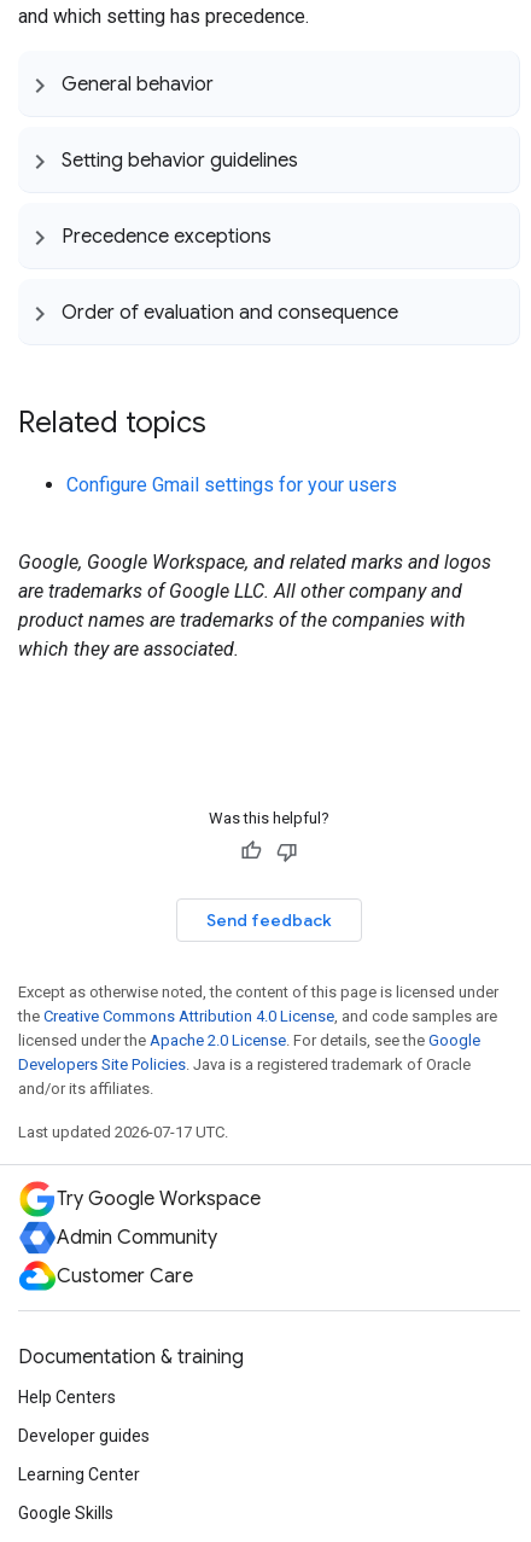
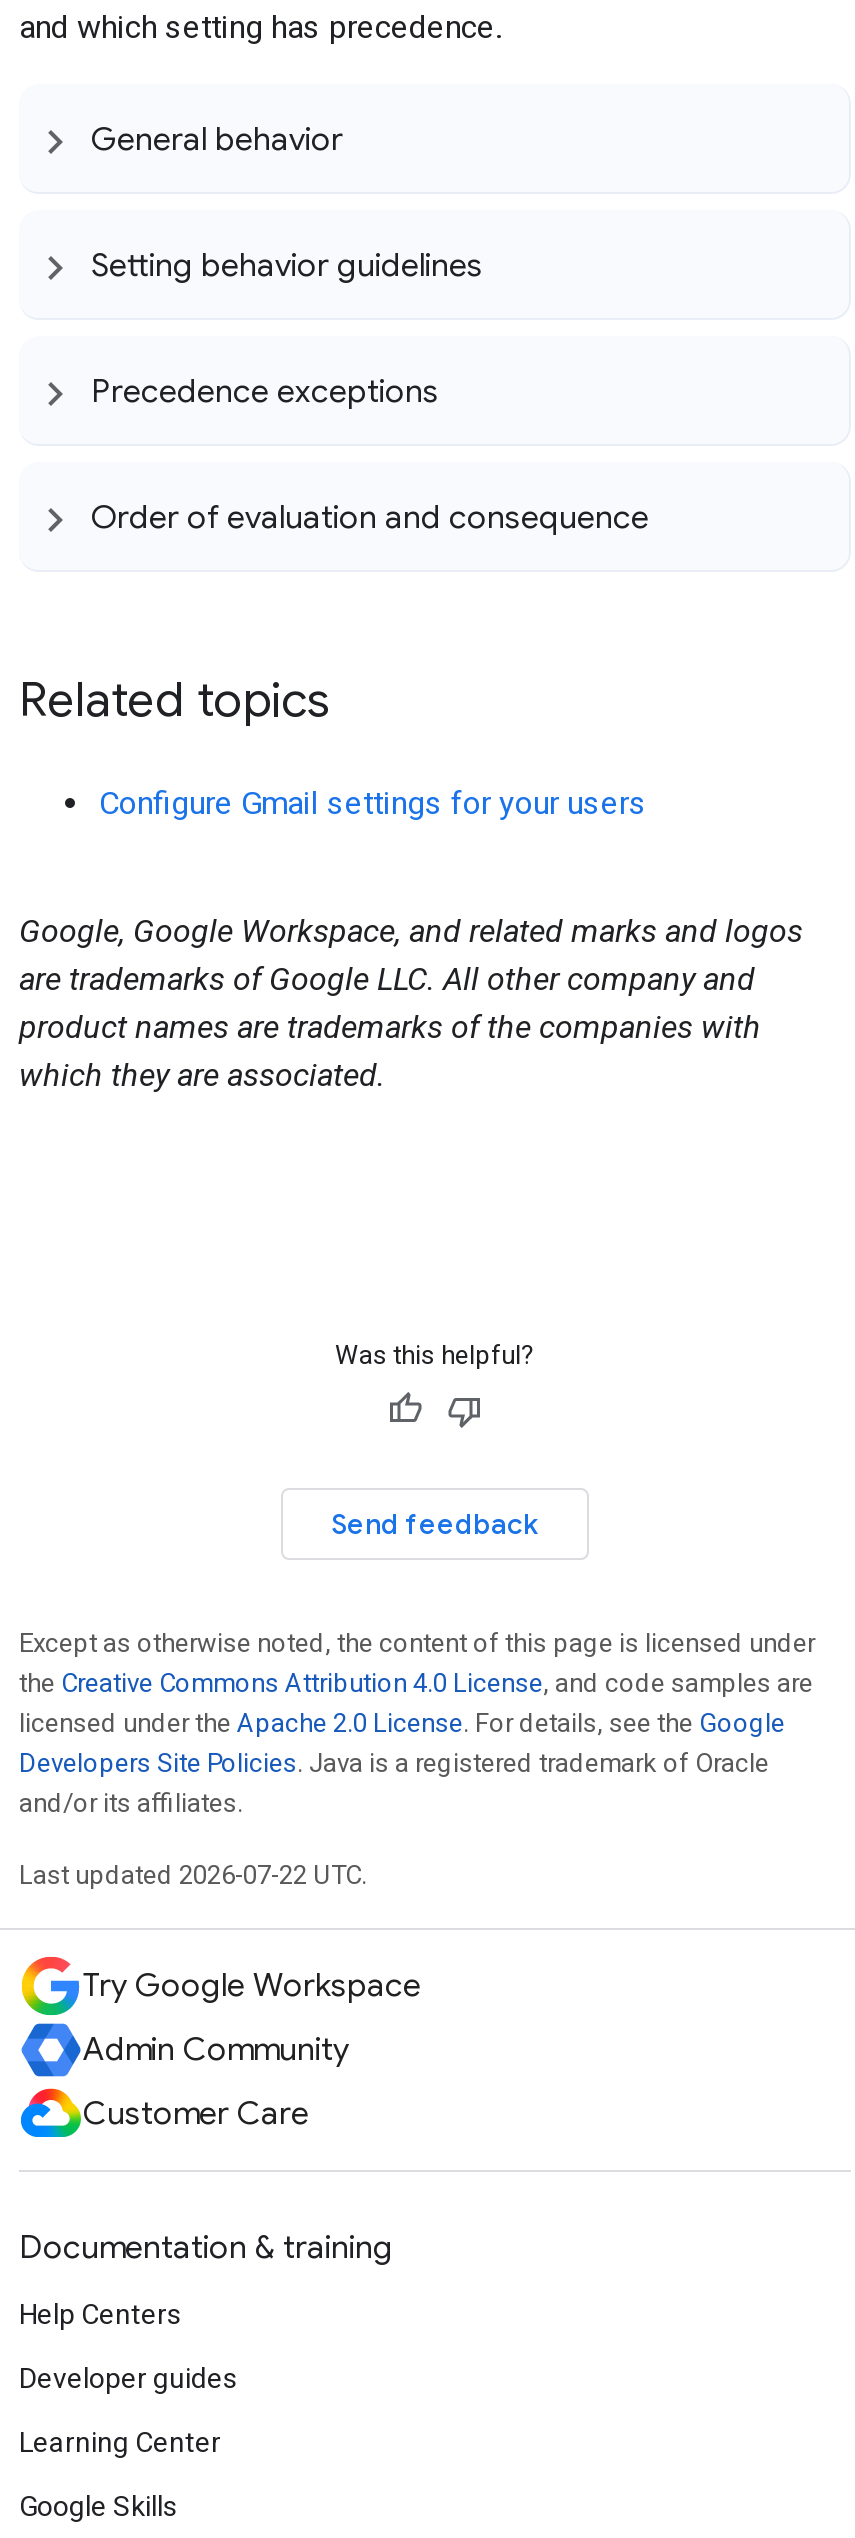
[18,1123,228,1141] Last updated 2026-07-17 UTC. -> [19,1860,367,1890] Last updated 2026-07-22 UTC.

